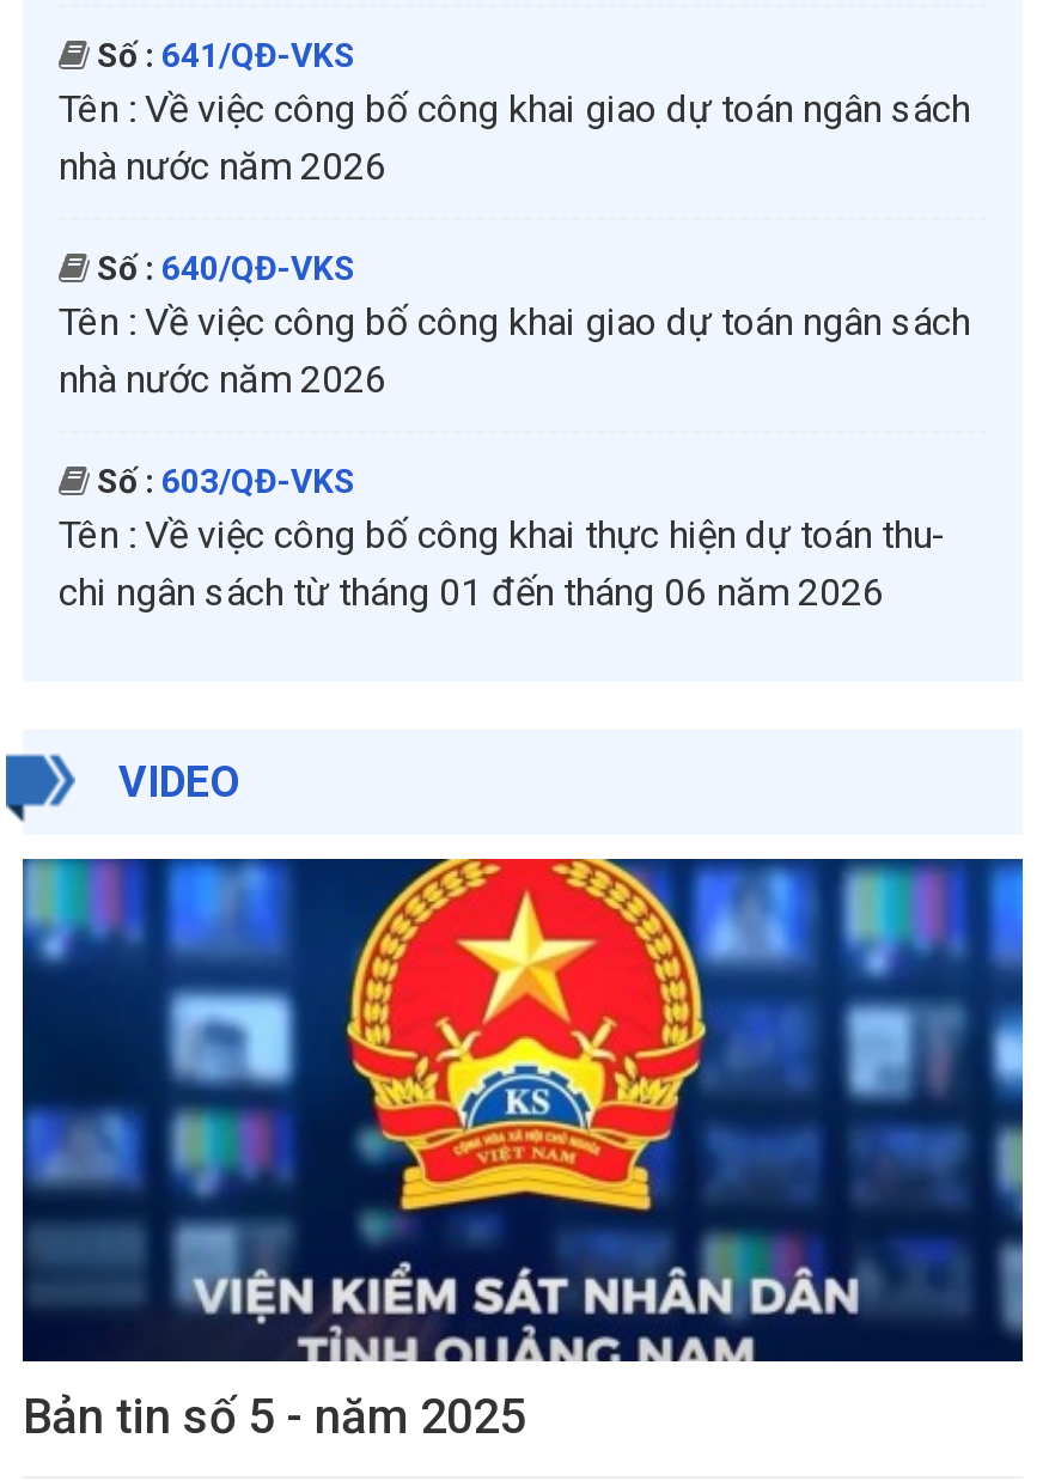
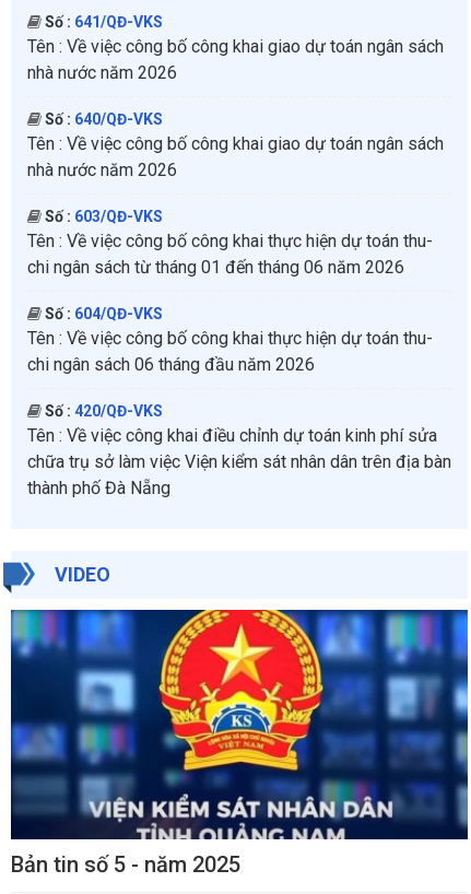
none -> [27,304,451,498] Số : 604/QĐ-VKS | Tên : Về việc công bố công khai thực hiện dự toán thu- | chi ngân sách 06 tháng đầu năm 2026 | Số : 420/QĐ-VKS | Tên : Về việc công khai điều chỉnh dự toán kinh phí sửa | chữa trụ sở làm việc Viện kiểm sát nhân dân trên địa bàn | thành phố Đà Nẵng

